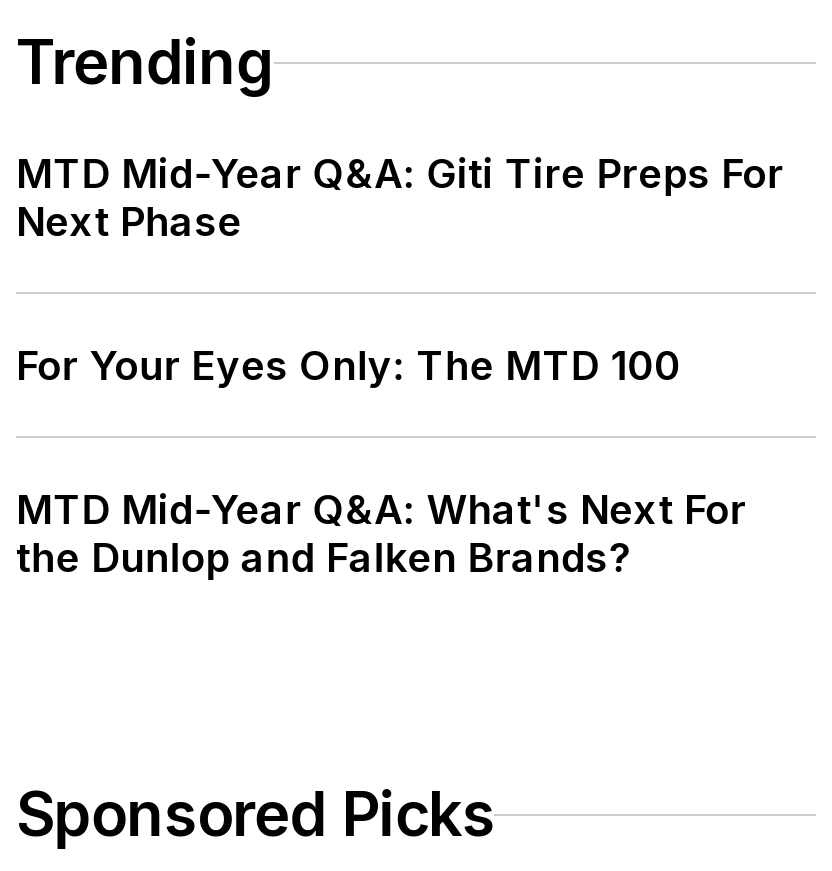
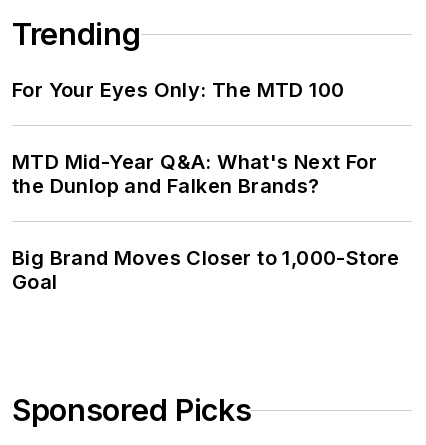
[16,151,786,247] MTD Mid-Year Q&A: Giti Tire Preps For | Next Phase -> none
moved [16,343,748,583] -> [12,78,378,198]: For Your Eyes Only: The MTD 100 | MTD Mid-Year Q&A: What's Next For | the Dunlop and Falken Brands?
none -> [12,246,400,294] Big Brand Moves Closer to 1,000-Store | Goal

